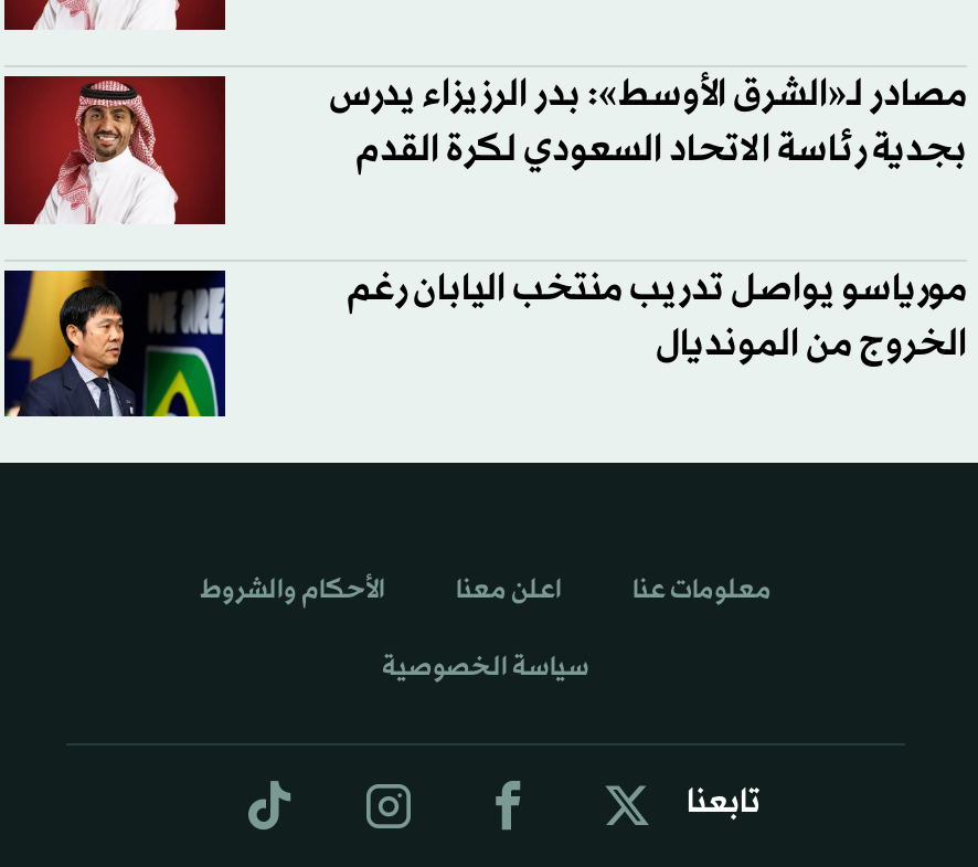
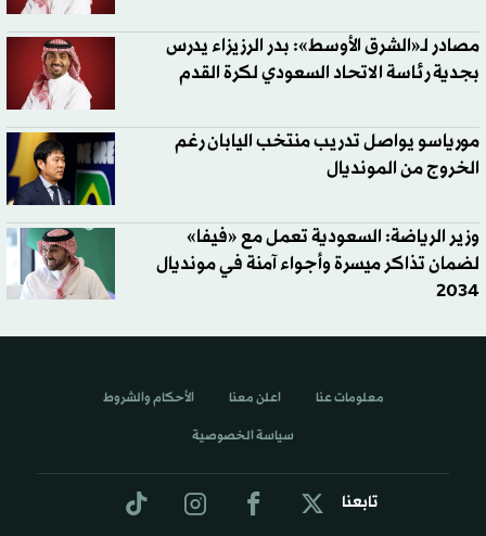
none -> [7,224,479,314] [image] | وزير الرياضة: السعودية تعمل مع «فيفا» | لضمان تذاكر ميسرة وأجواء آمنة في مونديال | 2034

